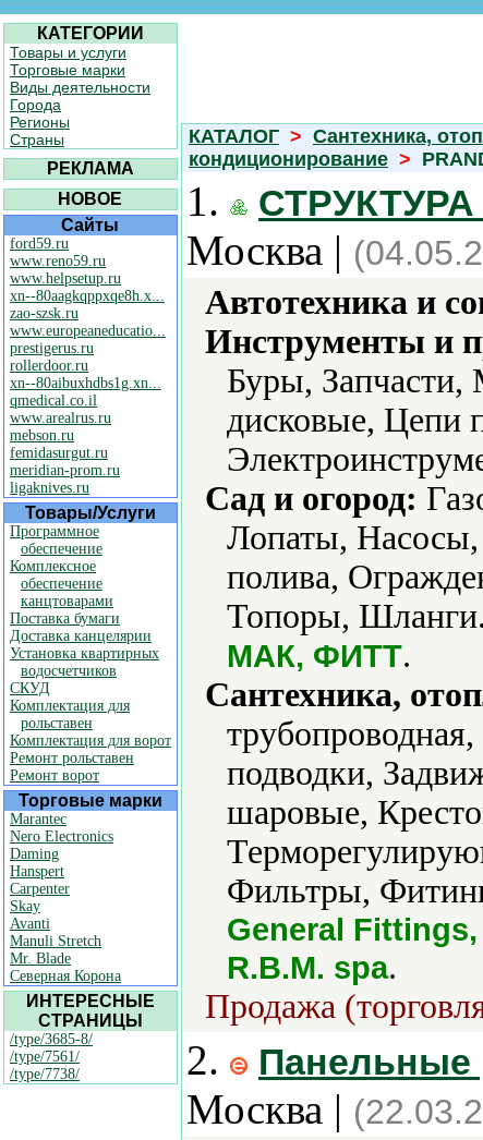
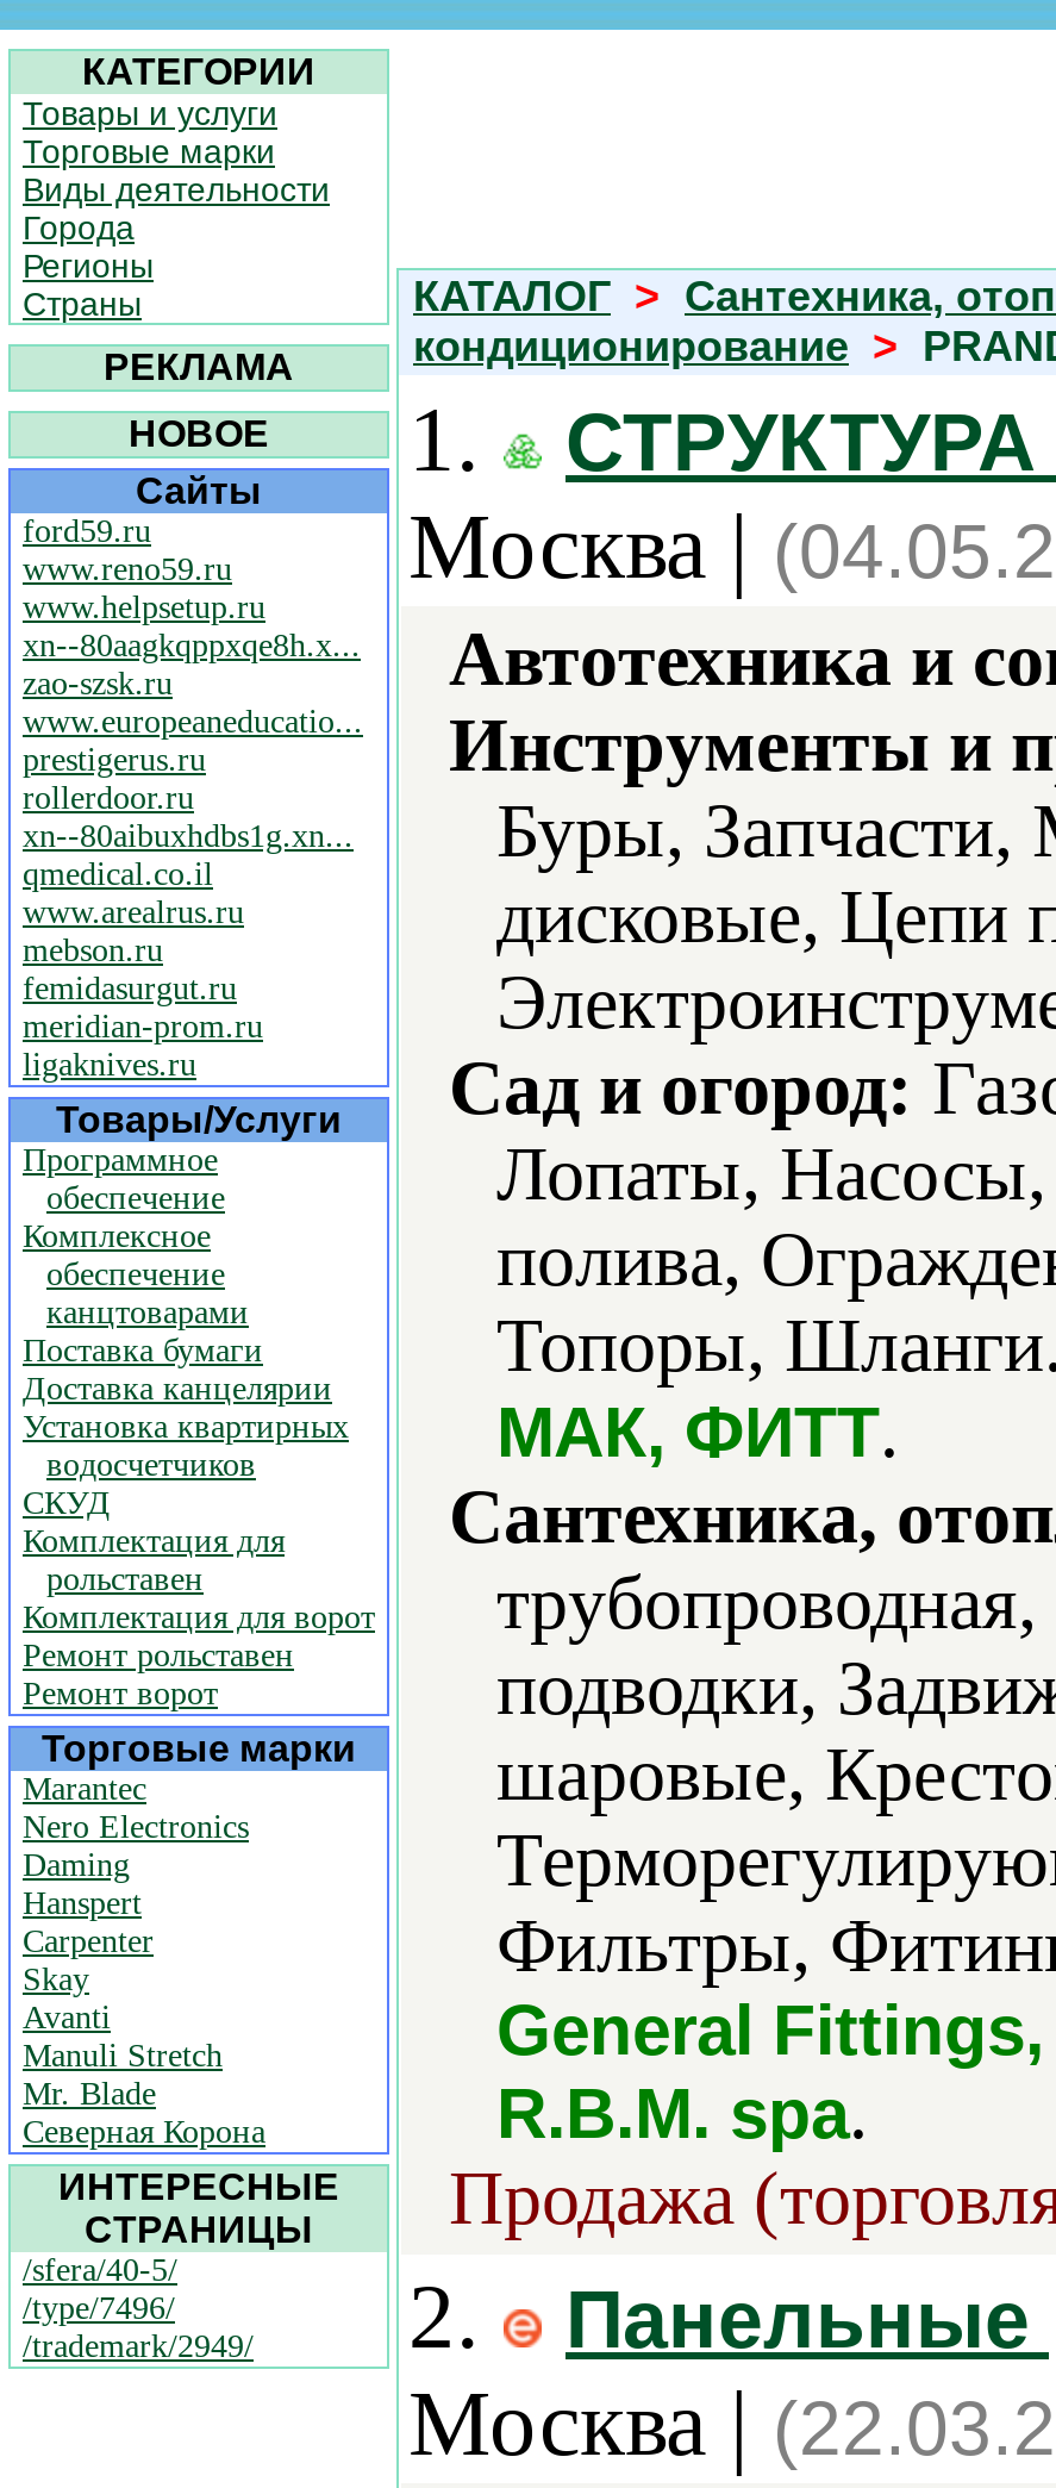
[10,1031,93,1082] /type/3685-8/ | /type/7561/ | /type/7738/ -> [23,2252,254,2364] /sfera/40-5/ | /type/7496/ | /trademark/2949/

